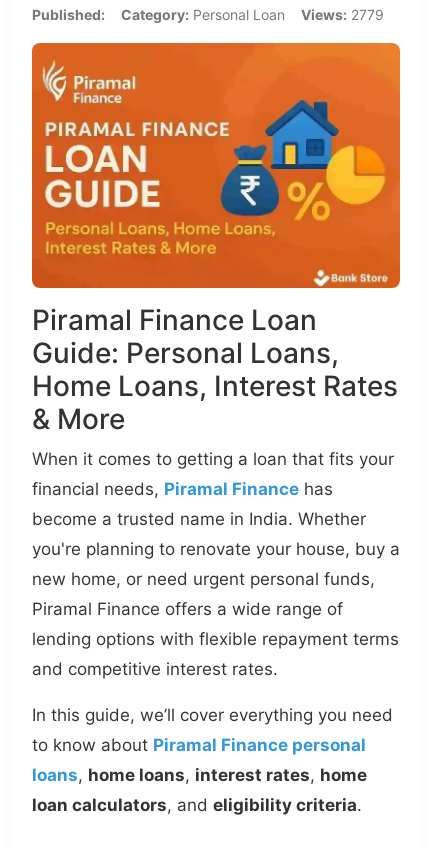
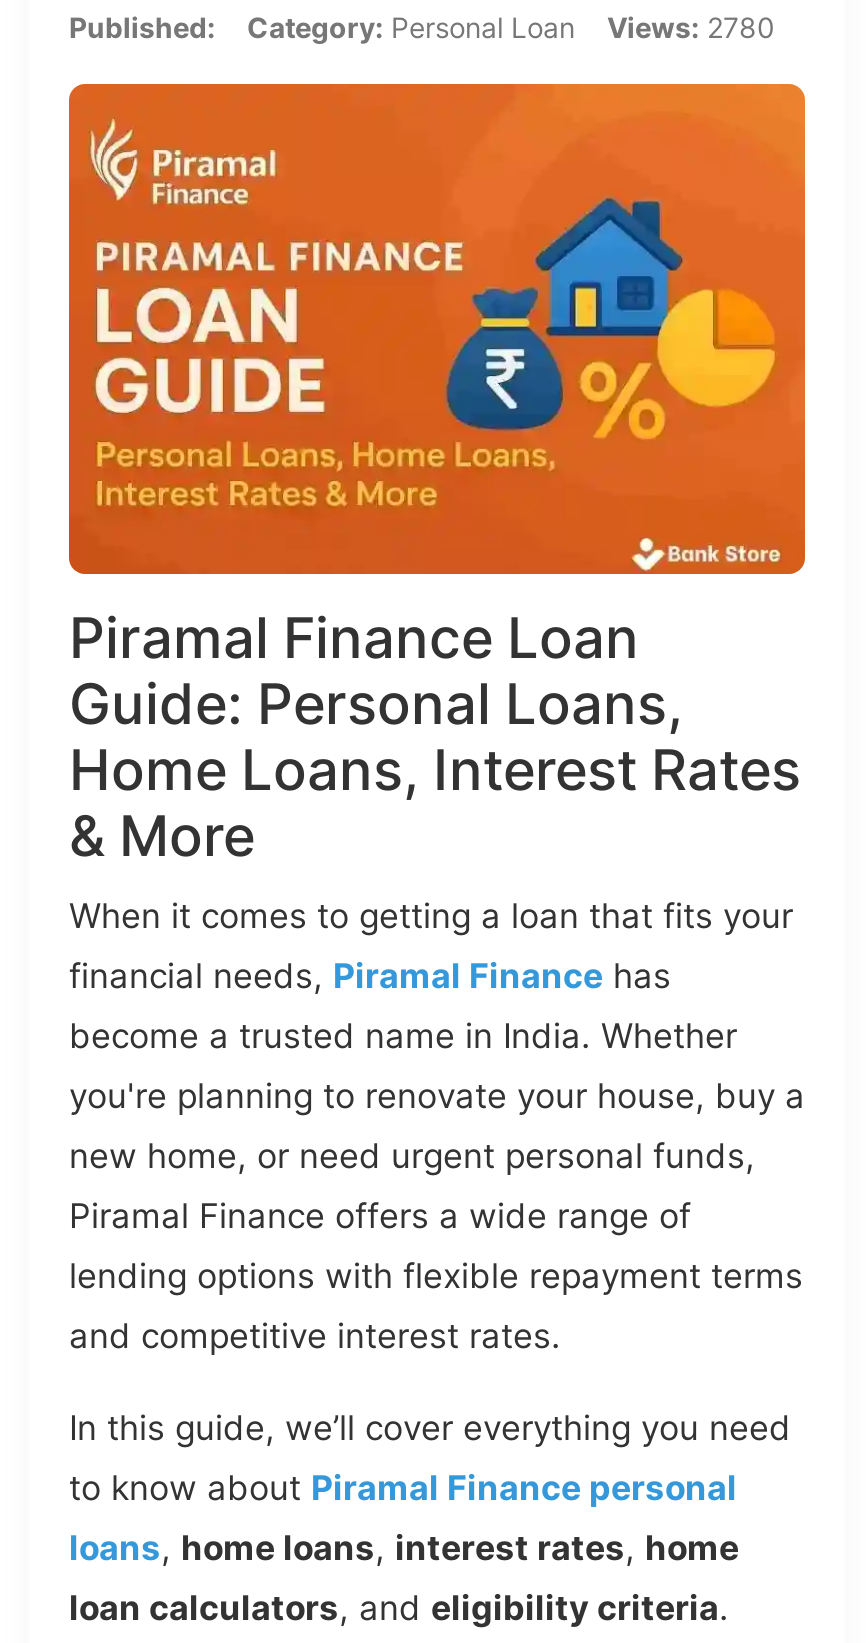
[32,6,384,23] Published: Category: Personal Loan Views: 2779 -> [69,10,775,44] Published: Category: Personal Loan Views: 2780

